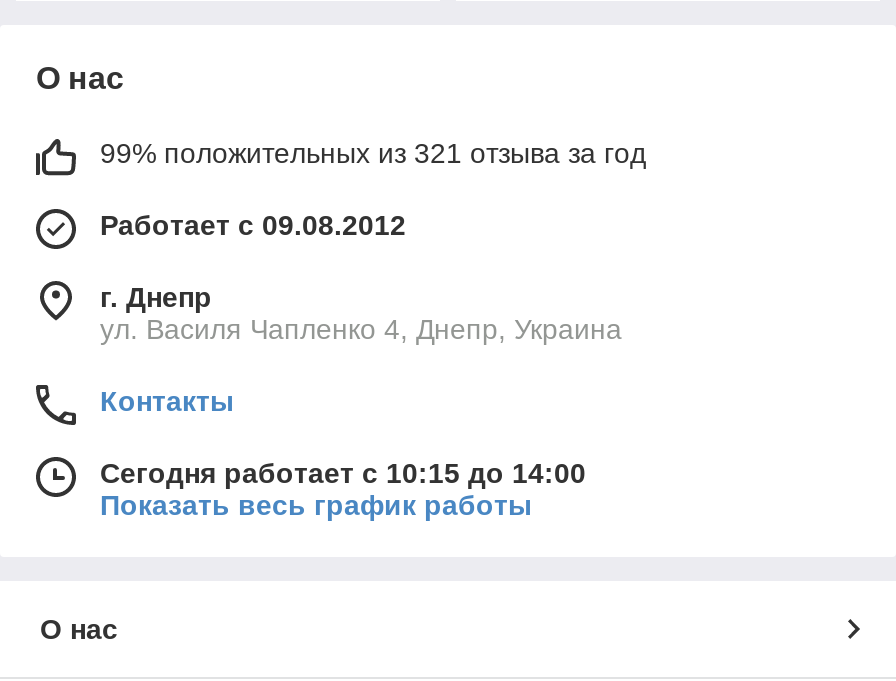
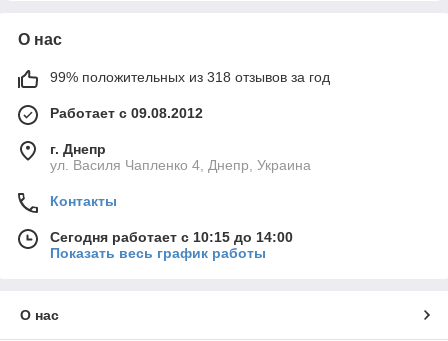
[100,137,646,169] 99% положительных из 321 отзыва за год -> [50,69,330,85] 99% положительных из 318 отзывов за год

